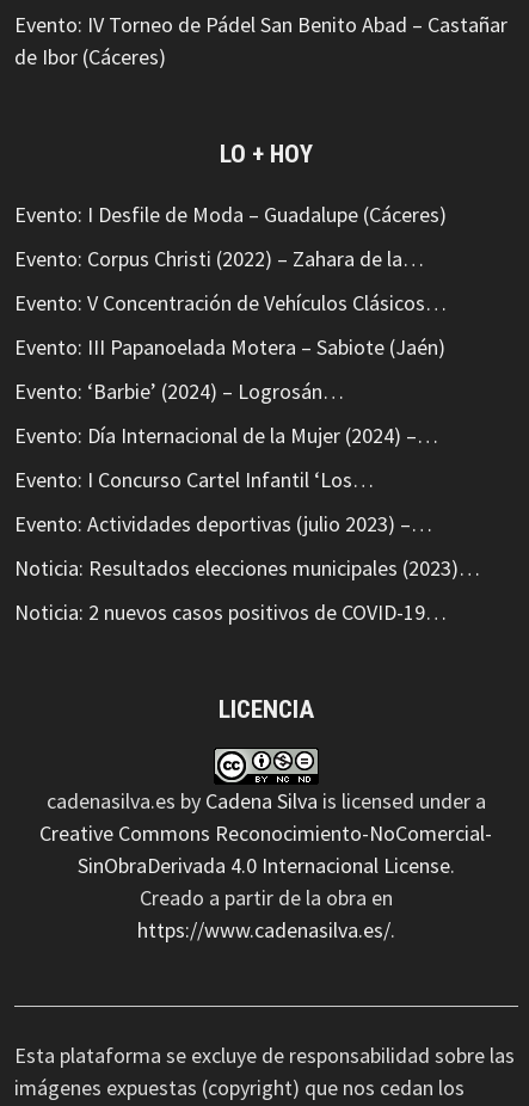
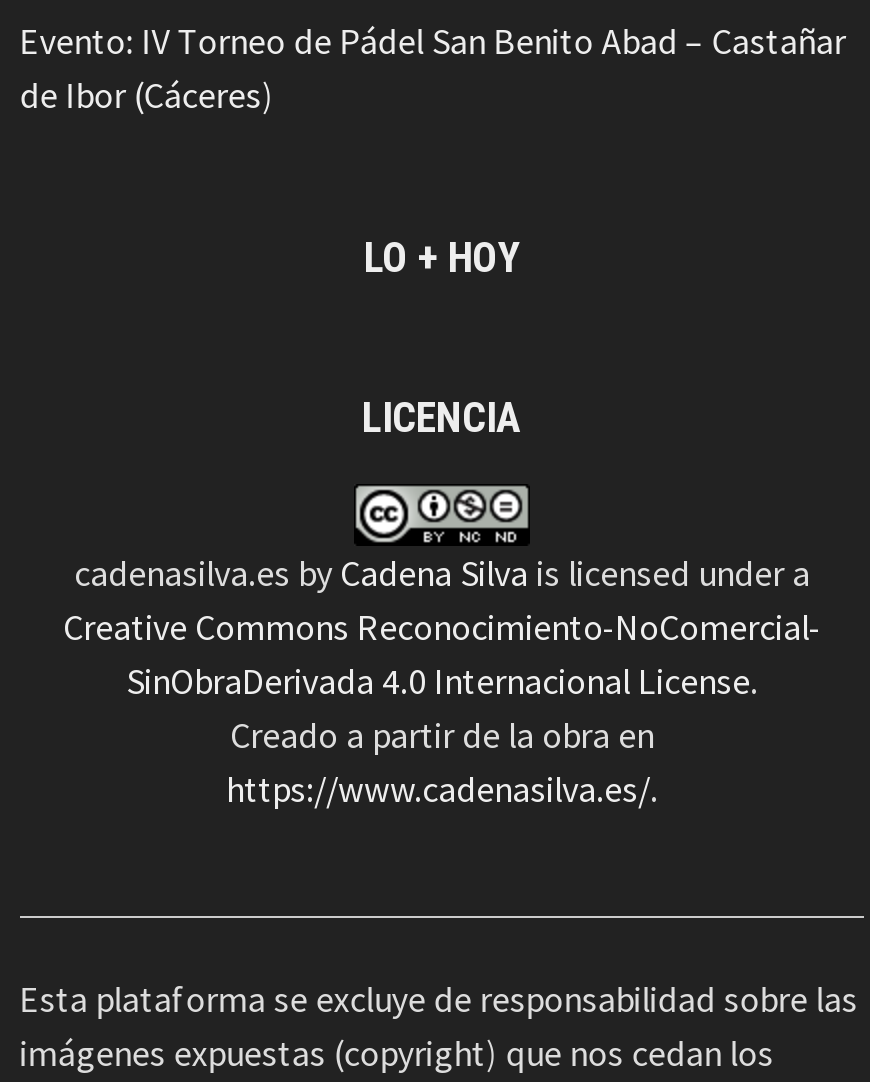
[14,201,480,626] Evento: I Desfile de Moda – Guadalupe (Cáceres) | Evento: Corpus Christi (2022) – Zahara de la… | Evento: V Concentración de Vehículos Clásicos… | Evento: III Papanoelada Motera – Sabiote (Jaén) | Evento: ‘Barbie’ (2024) – Logrosán… | Evento: Día Internacional de la Mujer (2024) –… | Evento: I Concurso Cartel Infantil ‘Los… | Evento: Actividades deportivas (julio 2023) –… | Noticia: Resultados elecciones municipales (2023)… | Noticia: 2 nuevos casos positivos de COVID-19… -> none

